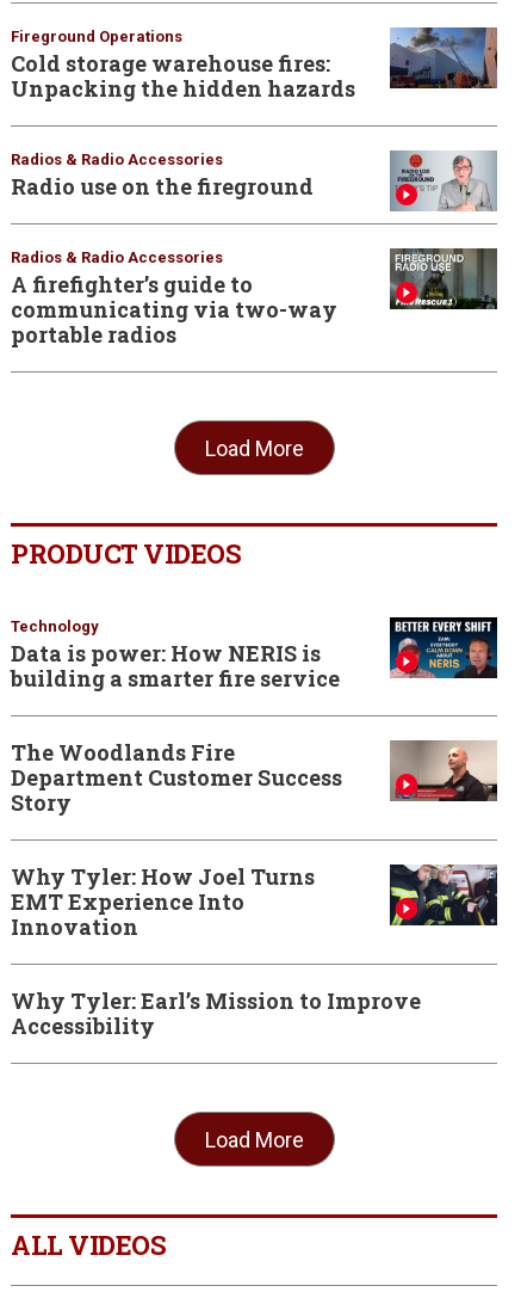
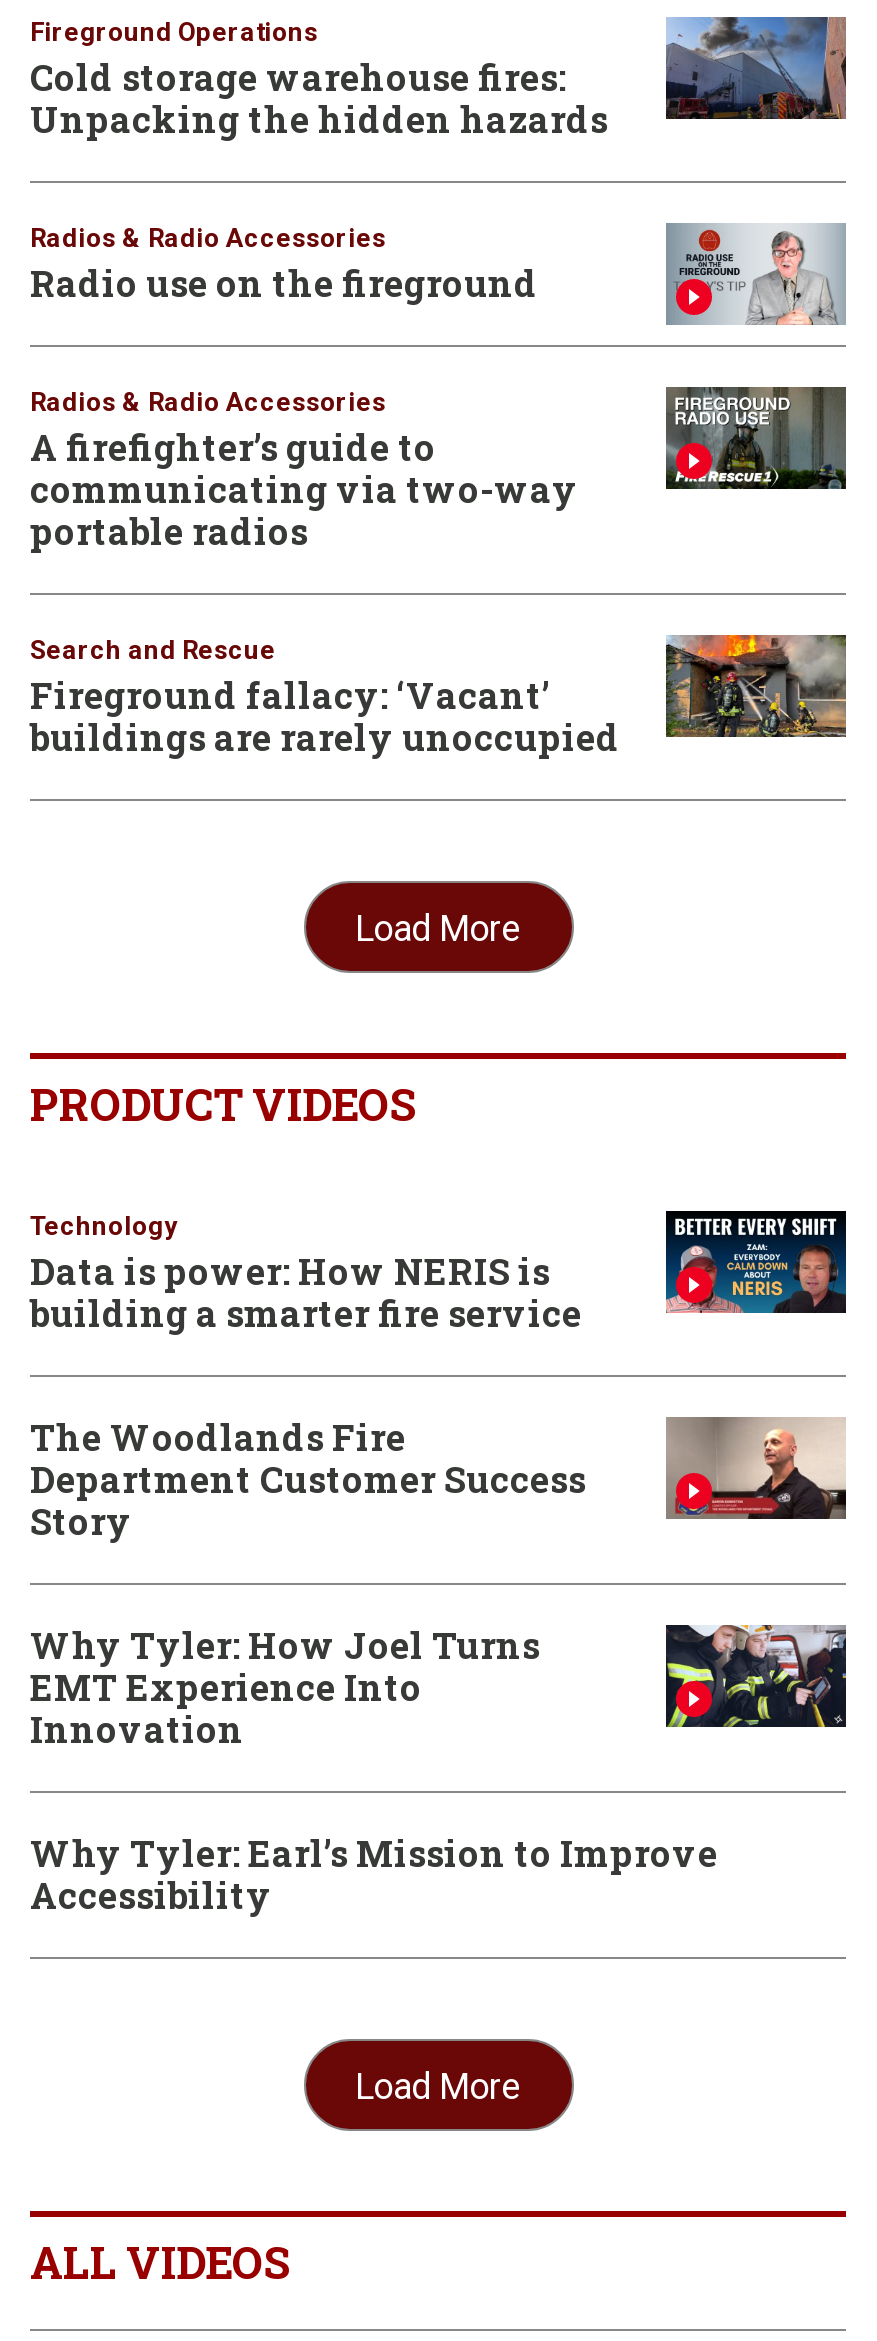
none -> [30,633,848,762] [image] | Search and Rescue | Fireground fallacy: ‘Vacant’ | buildings are rarely unoccupied

